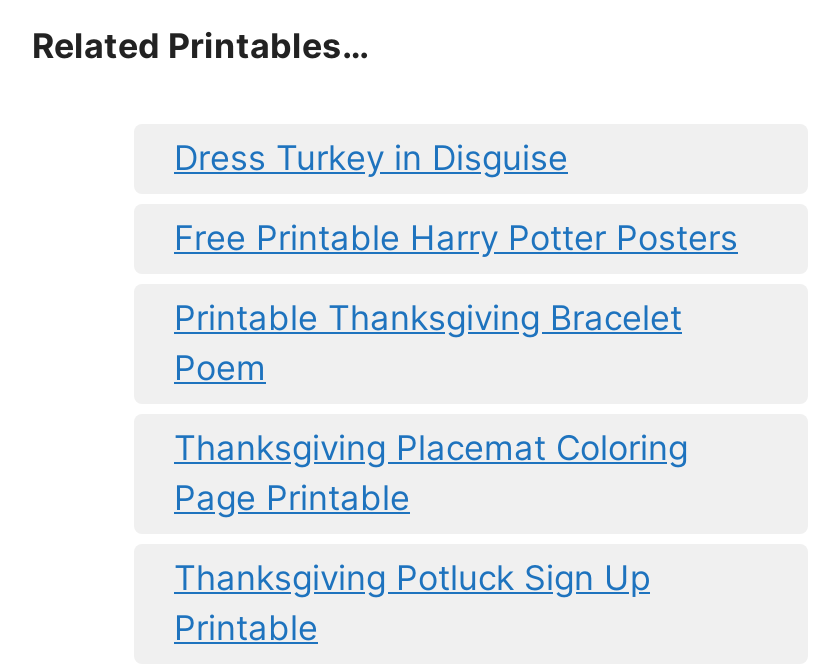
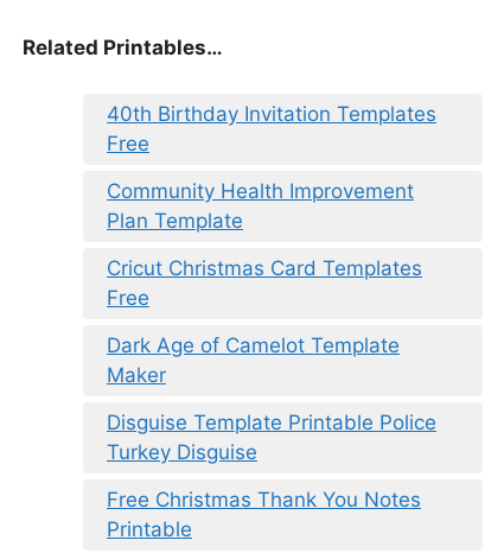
[174,137,738,597] Dress Turkey in Disguise | Free Printable Harry Potter Posters | Printable Thanksgiving Bracelet | Poem | Thanksgiving Placemat Coloring | Page Printable | Thanksgiving Potluck Sign Up -> [107,102,436,511] 40th Birthday Invitation Templates | Free | Community Health Improvement | Plan Template | Cricut Christmas Card Templates | Free | Dark Age of Camelot Template | Maker | Disguise Template Printable Police | Turkey Disguise | Free Christmas Thank You Notes

